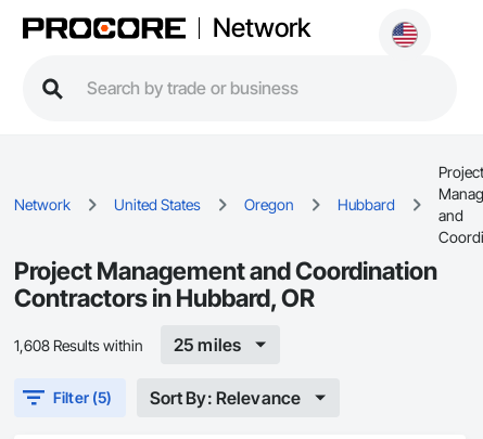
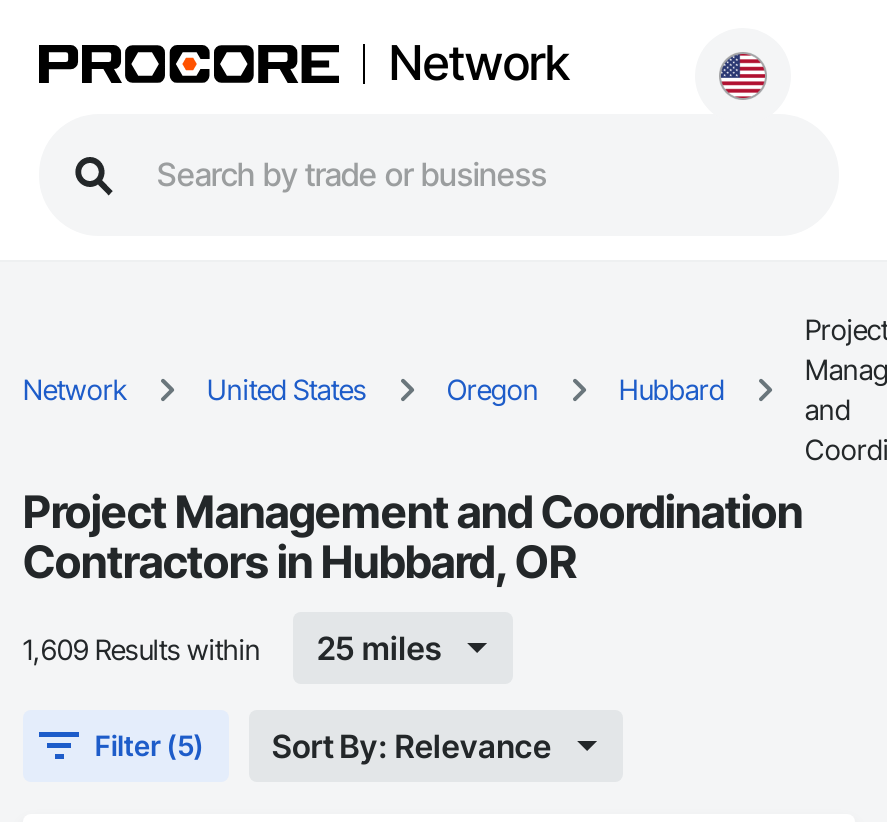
[14,335,143,354] 1,608 Results within -> [23,631,261,665] 1,609 Results within

